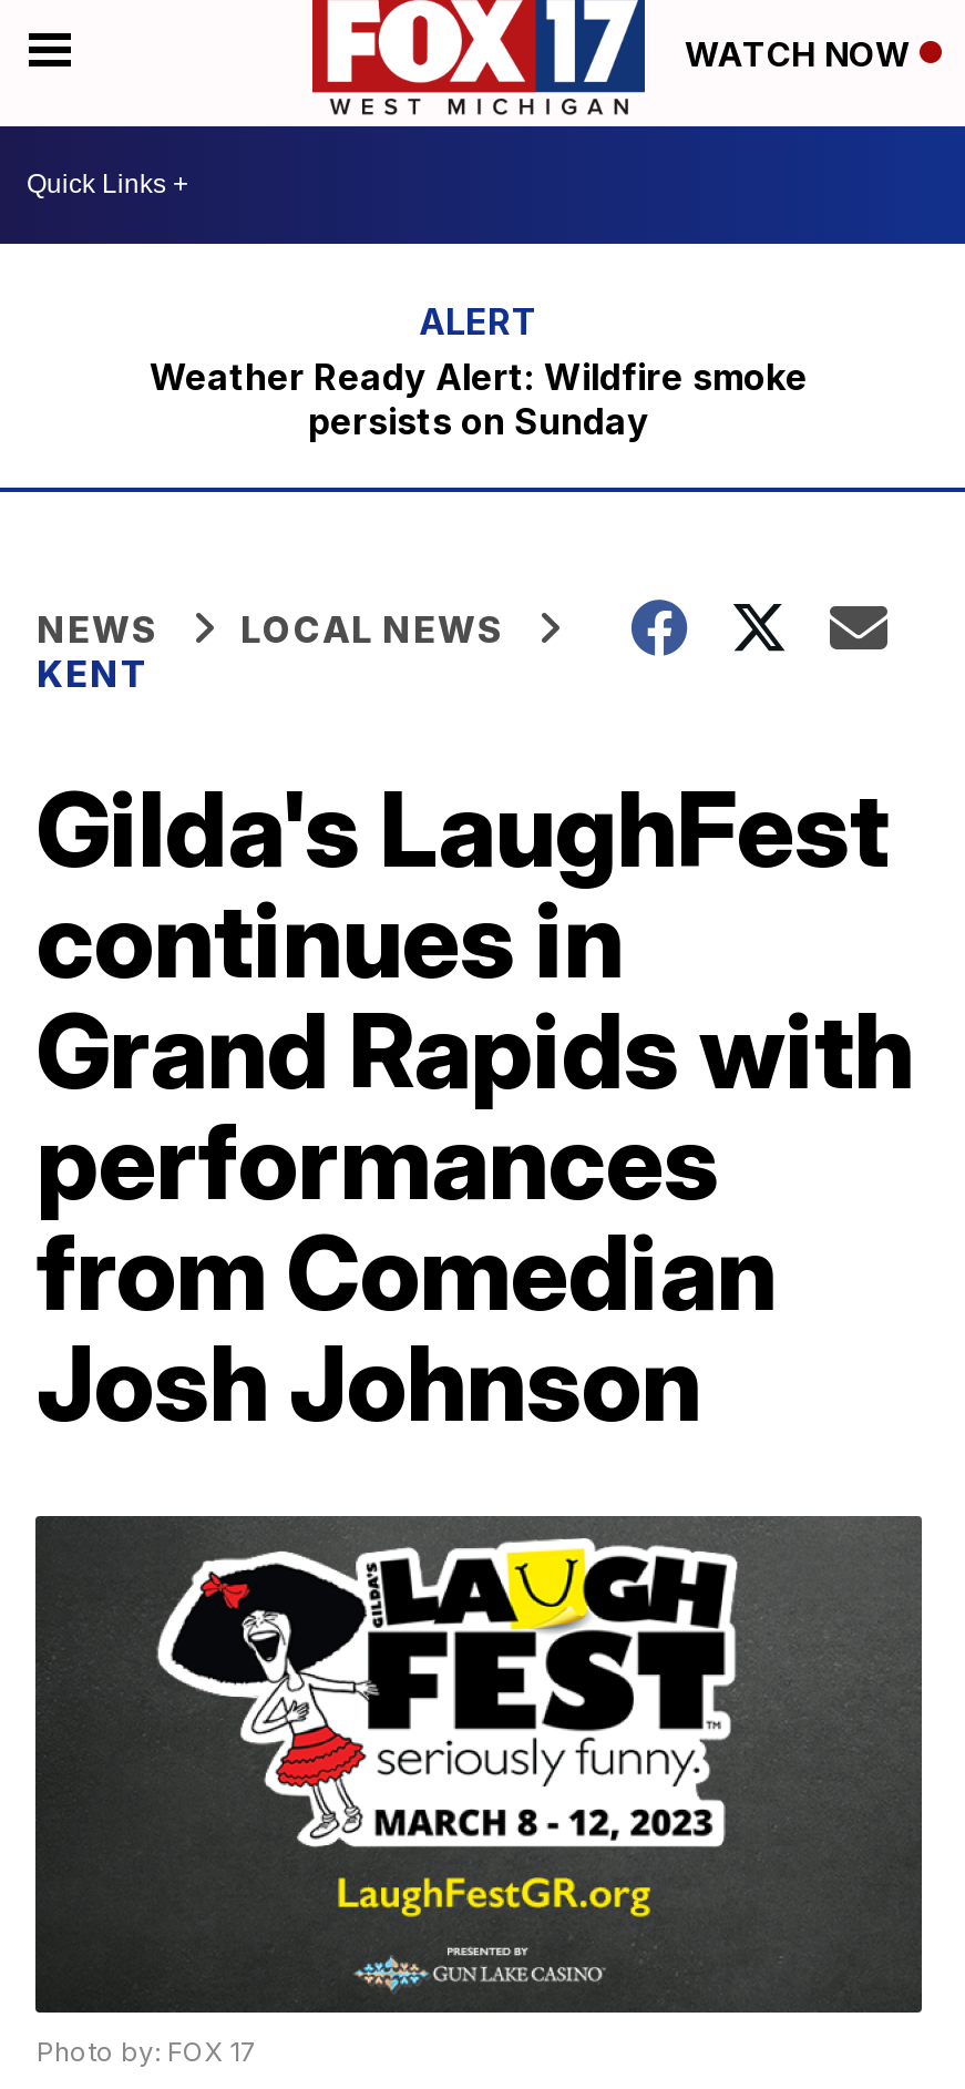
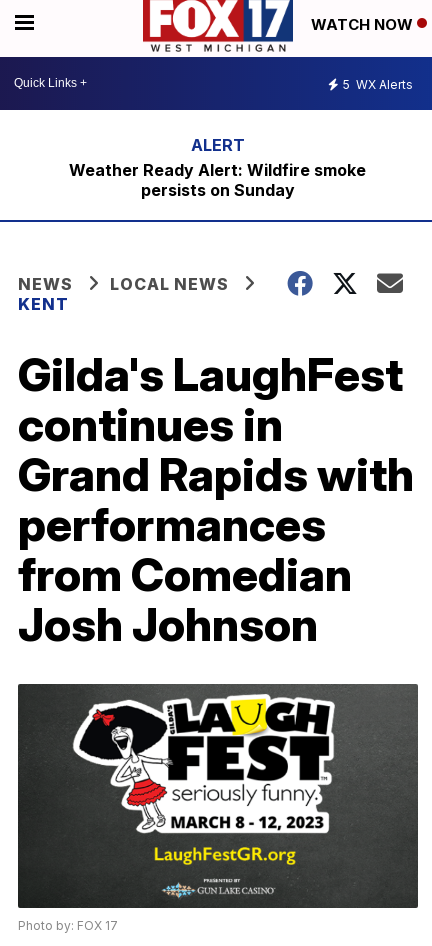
none -> [343,77,413,92] 5 WX Alerts

